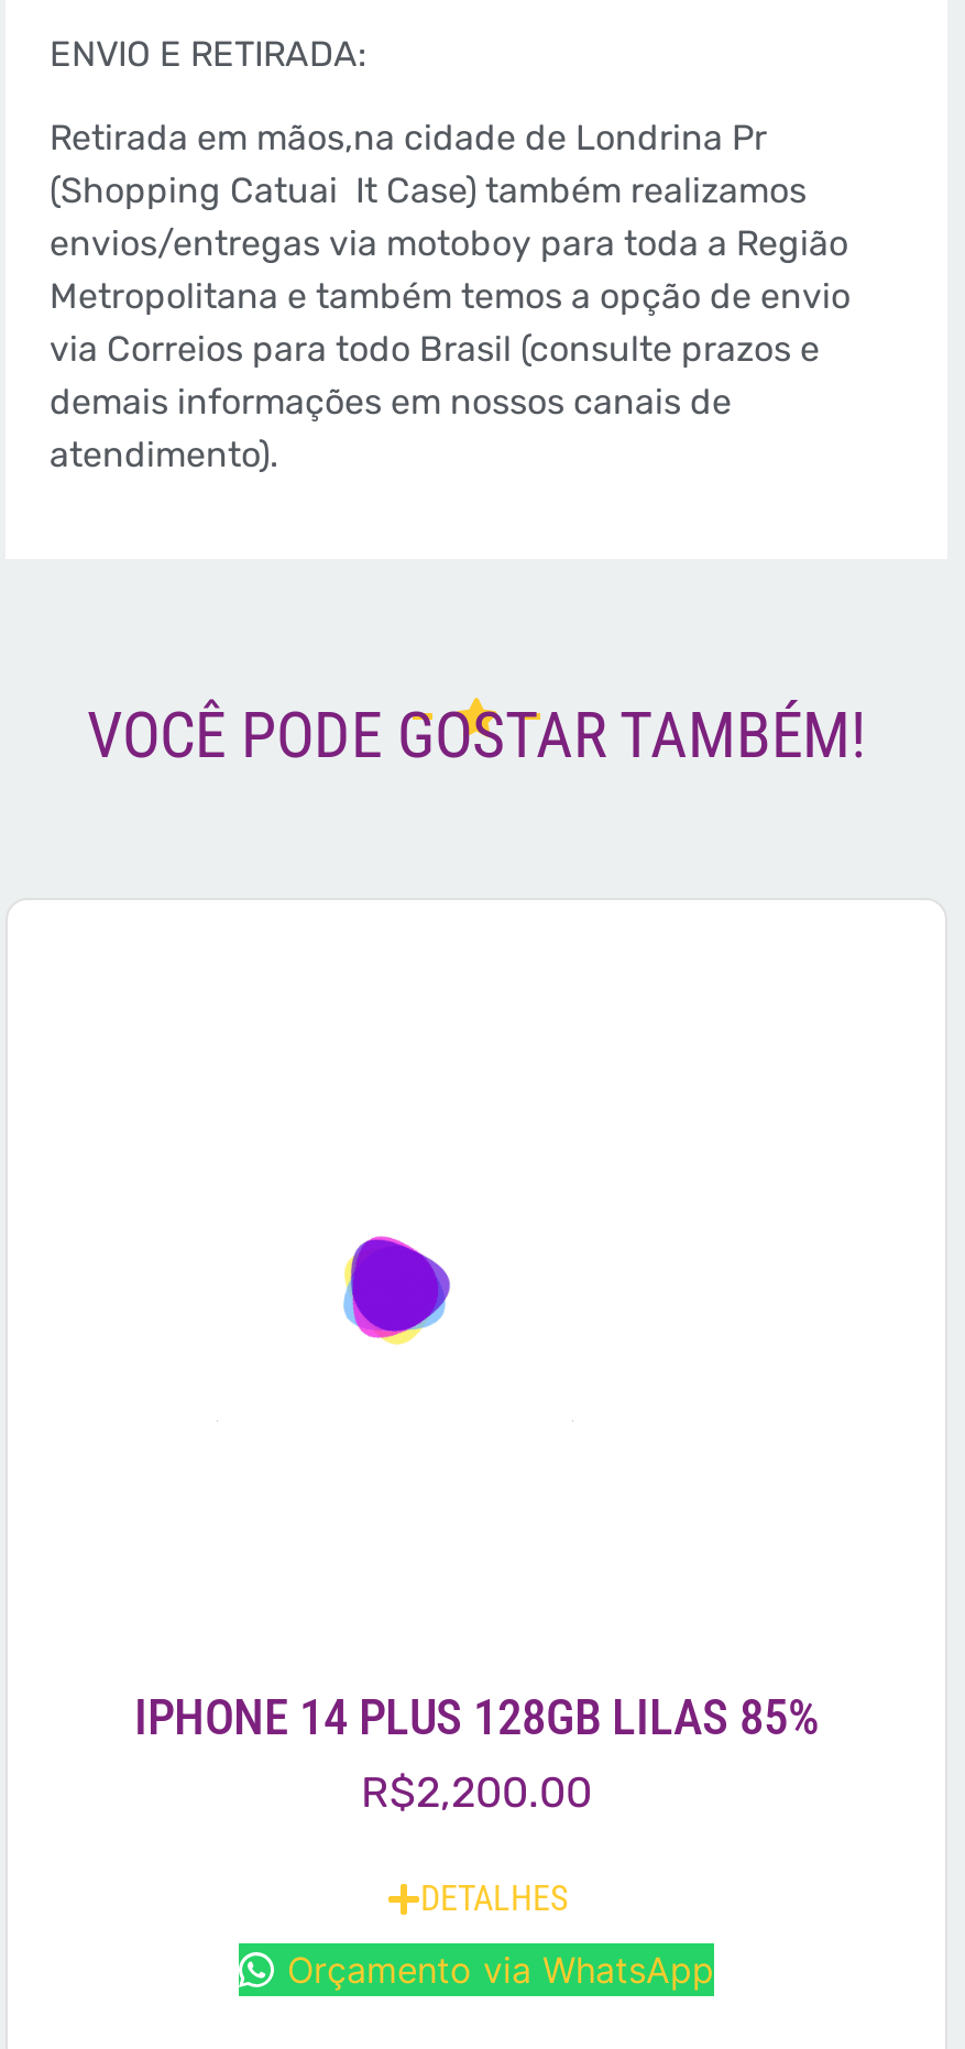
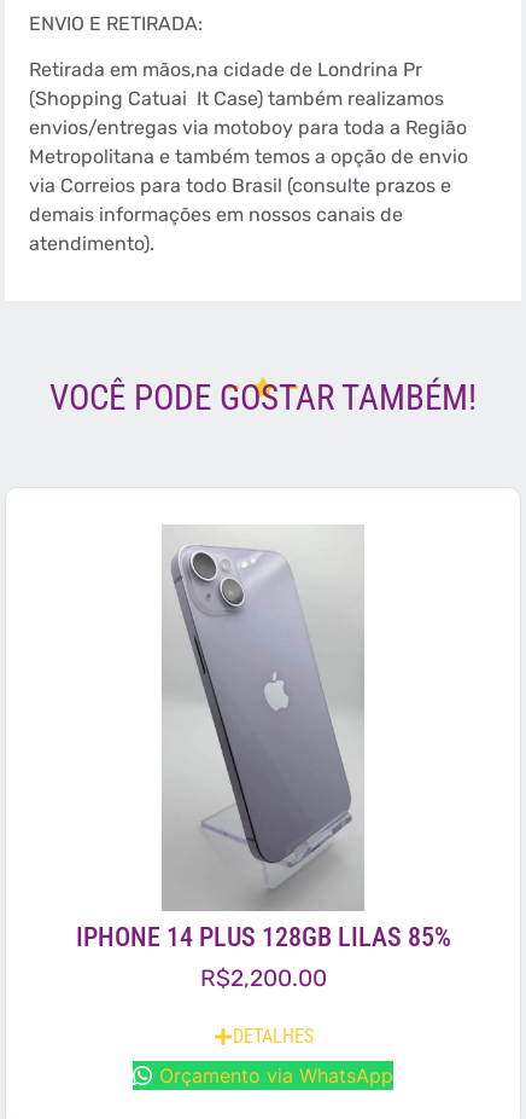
none -> [160,524,366,912] [image]

